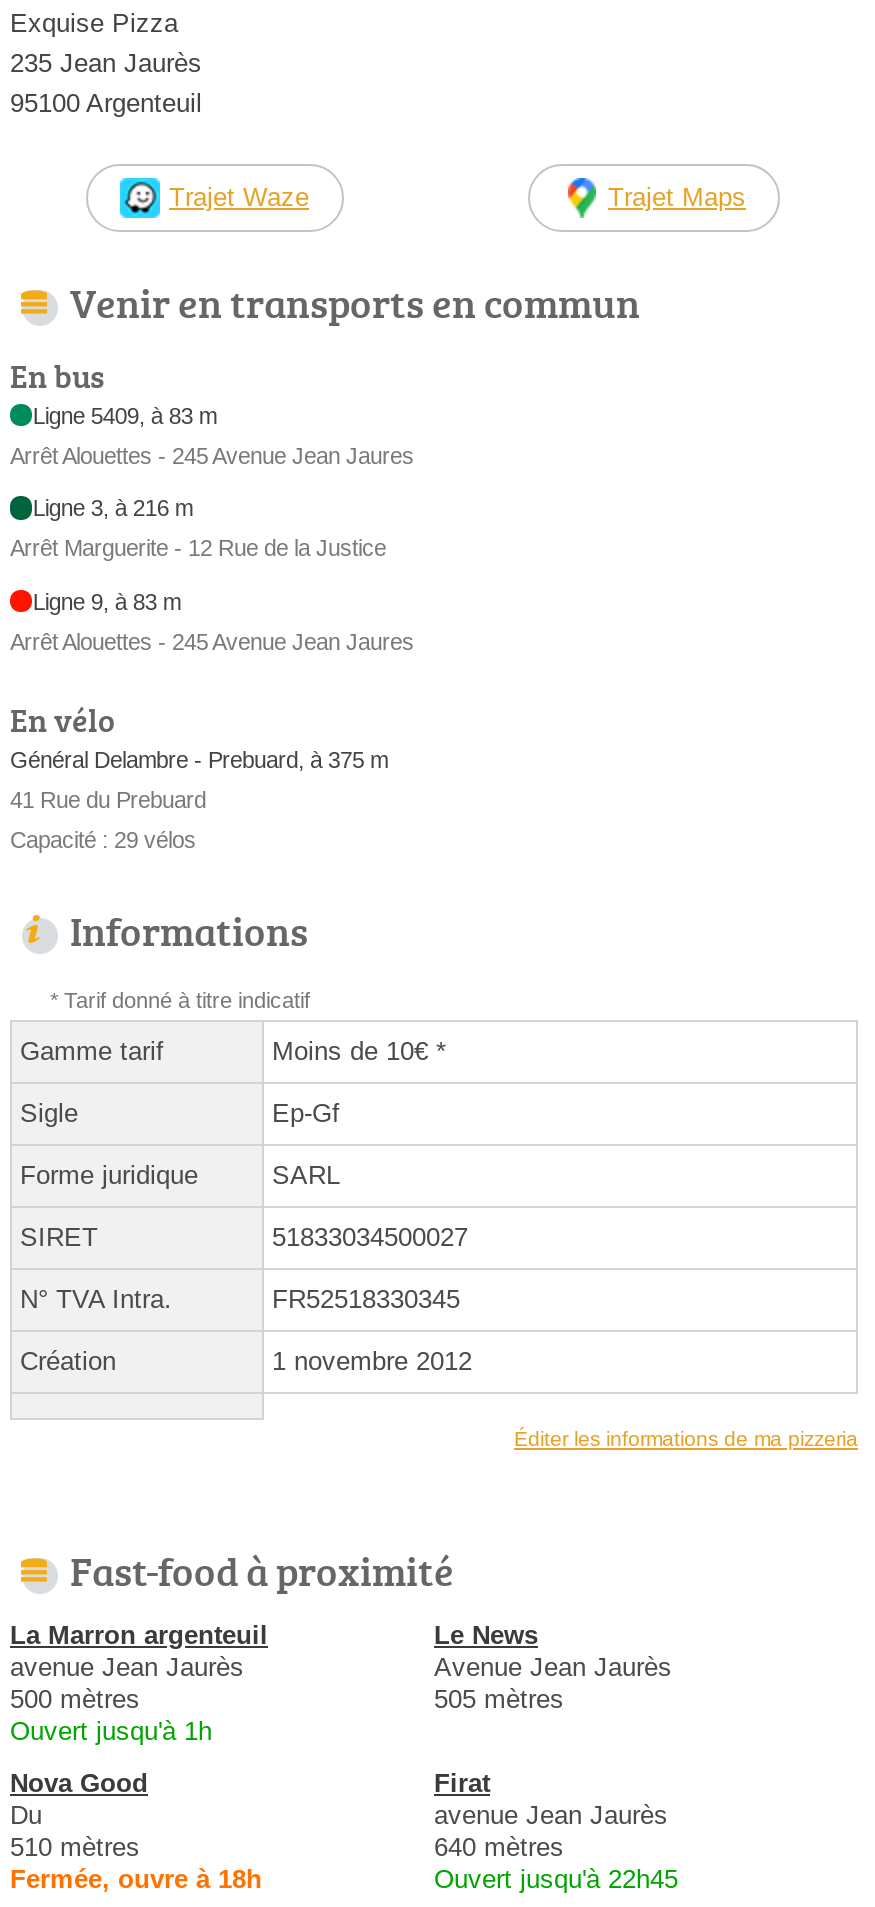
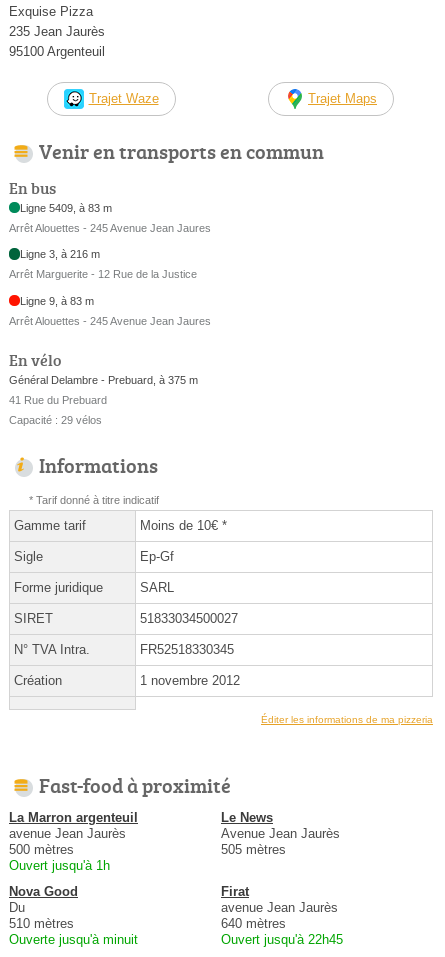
[10,1864,262,1894] Fermée, ouvre à 18h -> [9,932,138,947] Ouverte jusqu'à minuit

